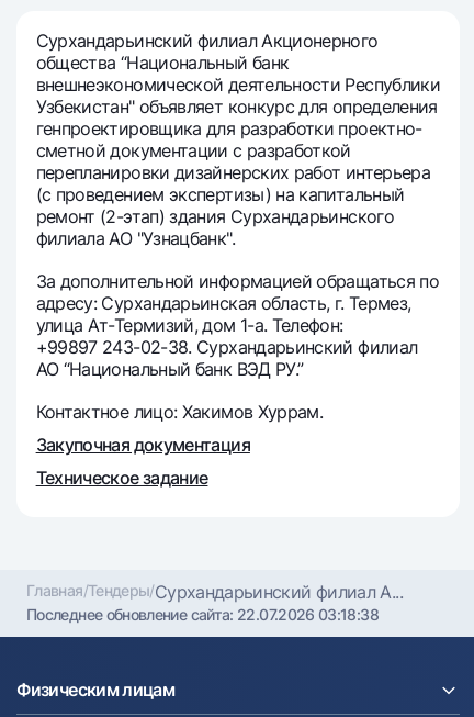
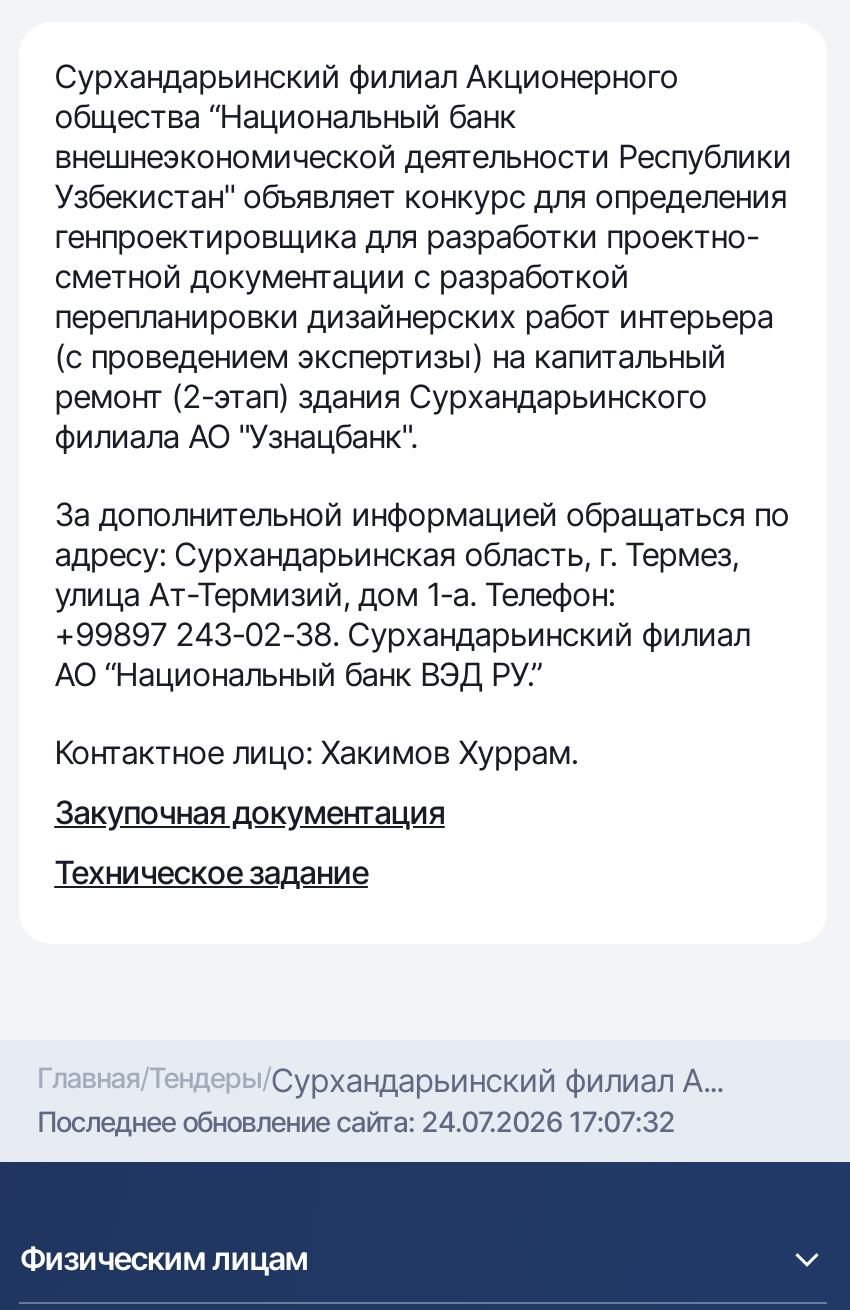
[26,606,378,624] Последнее обновление сайта: 22.07.2026 03:18:38 -> [37,1105,675,1139] Последнее обновление сайта: 24.07.2026 17:07:32

